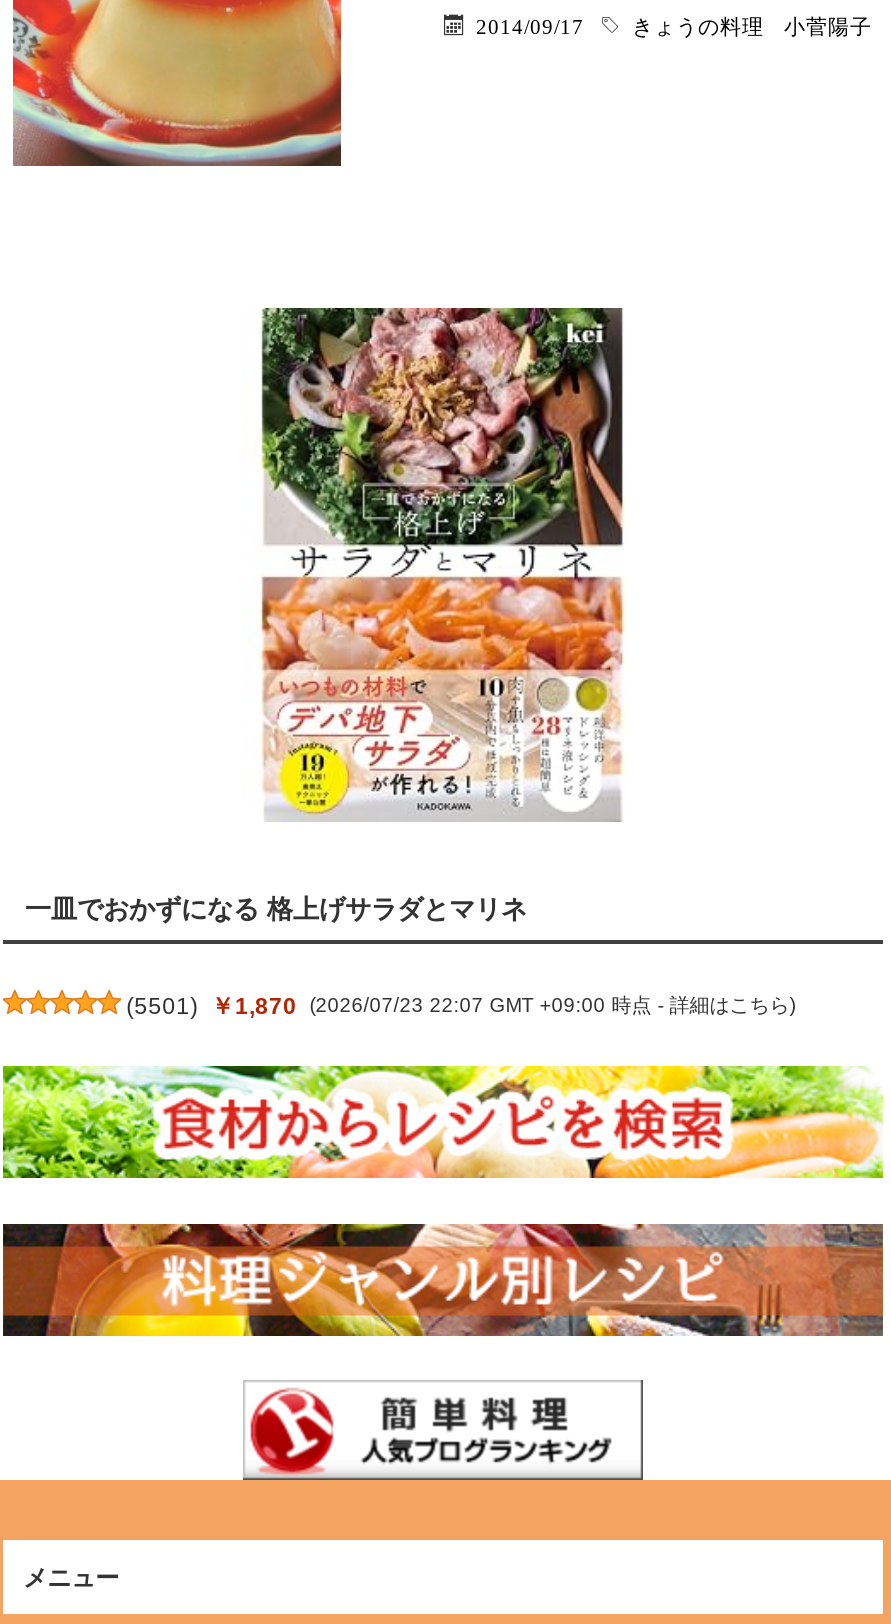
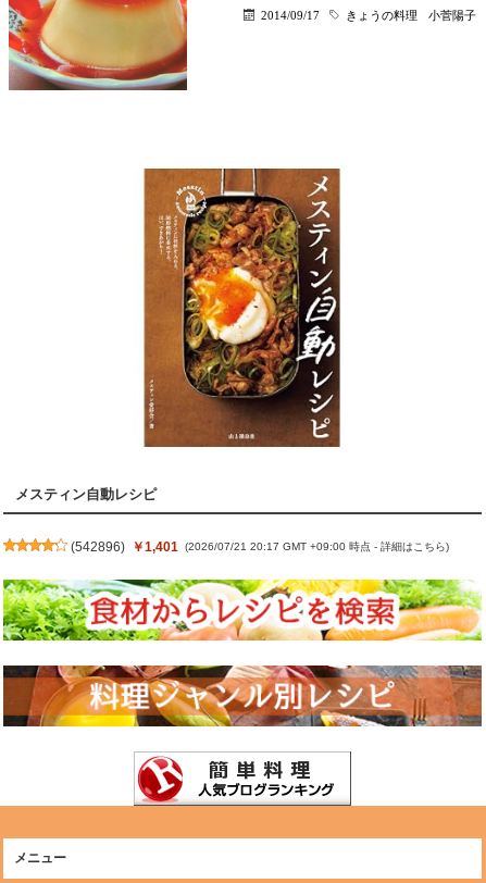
[25,306,625,924] [image] | 一皿でおかずになる 格上げサラダとマリネ -> [15,167,341,502] [image] | メスティン自動レシピ
[126,992,795,1018] (5501) ￥1,870 (2026/07/23 22:07 GMT +09:00 時点 -詳細はこちら) -> [70,539,449,553] (542896) ￥1,401 (2026/07/21 20:17 GMT +09:00 時点 -詳細はこちら)

